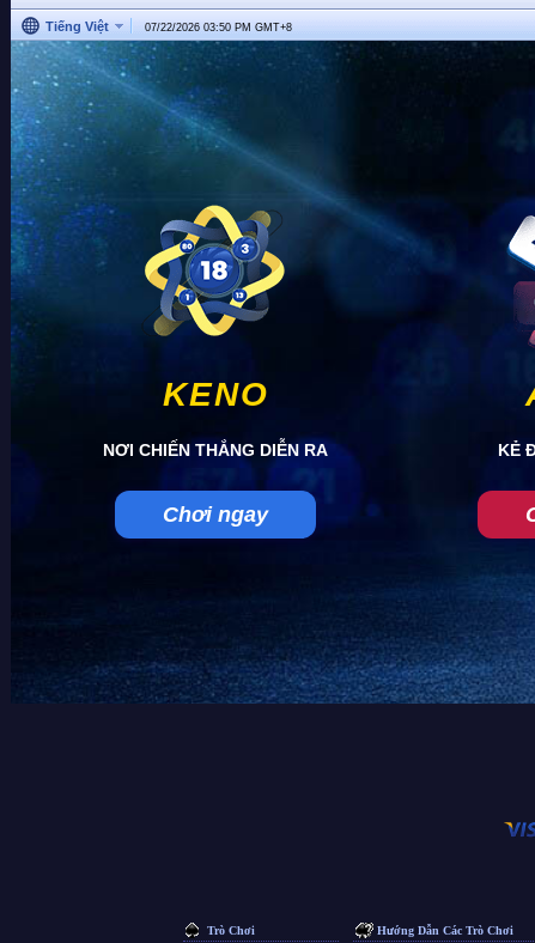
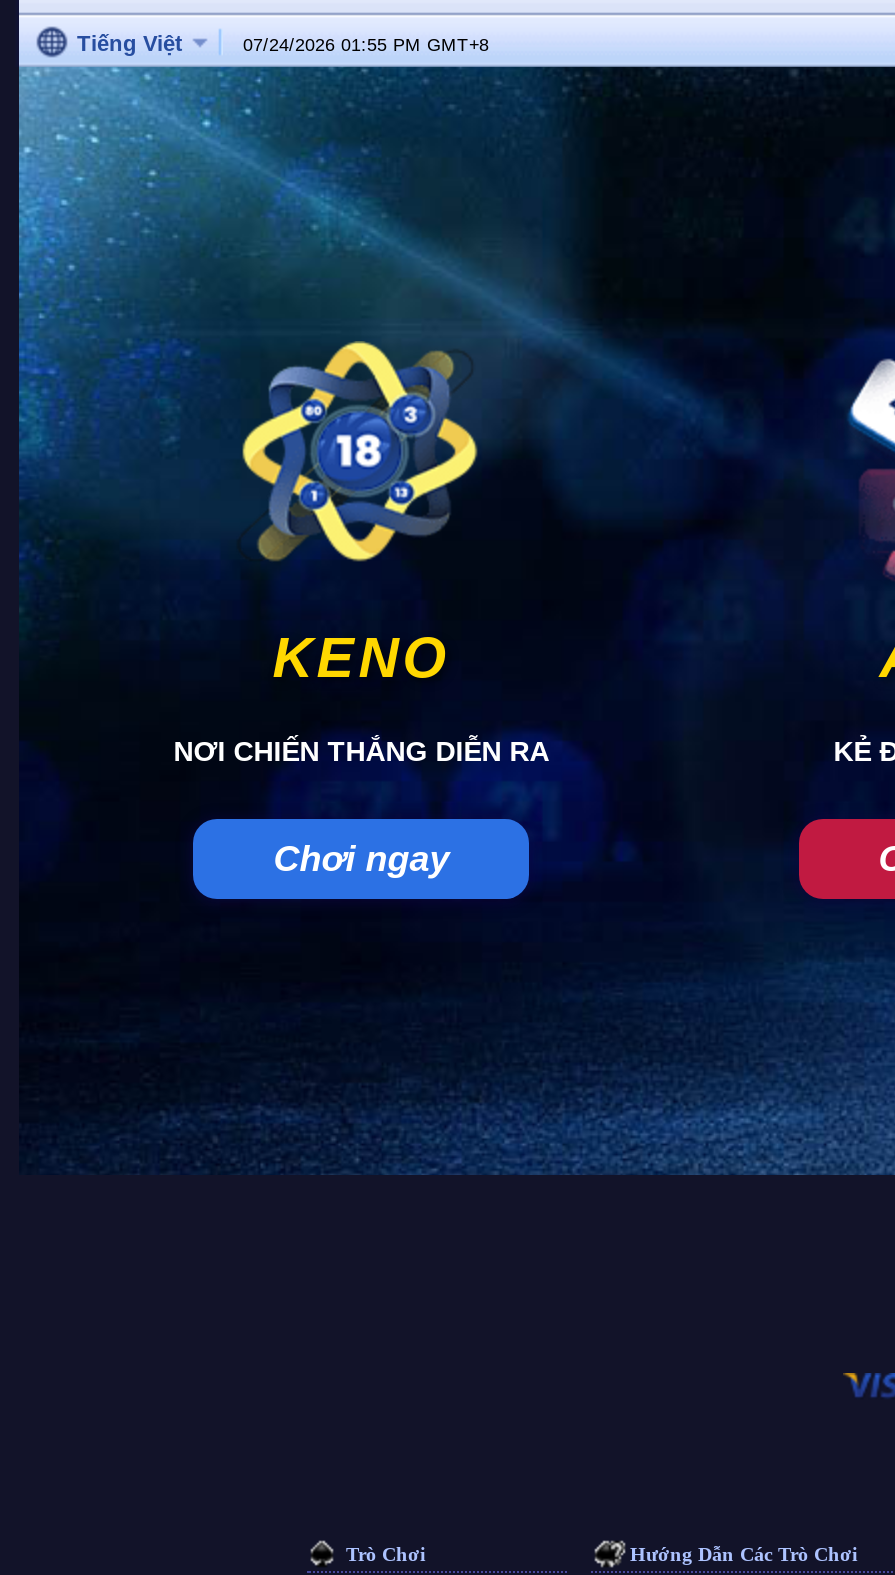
[145,22,292,34] 07/22/2026 03:50 PM GMT+8 -> [243,35,489,55] 07/24/2026 01:55 PM GMT+8

